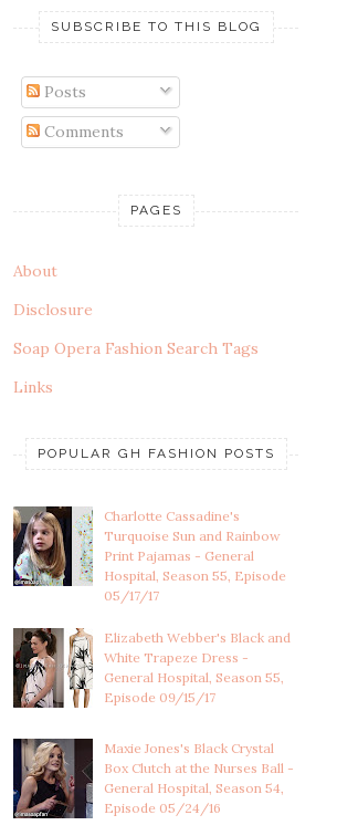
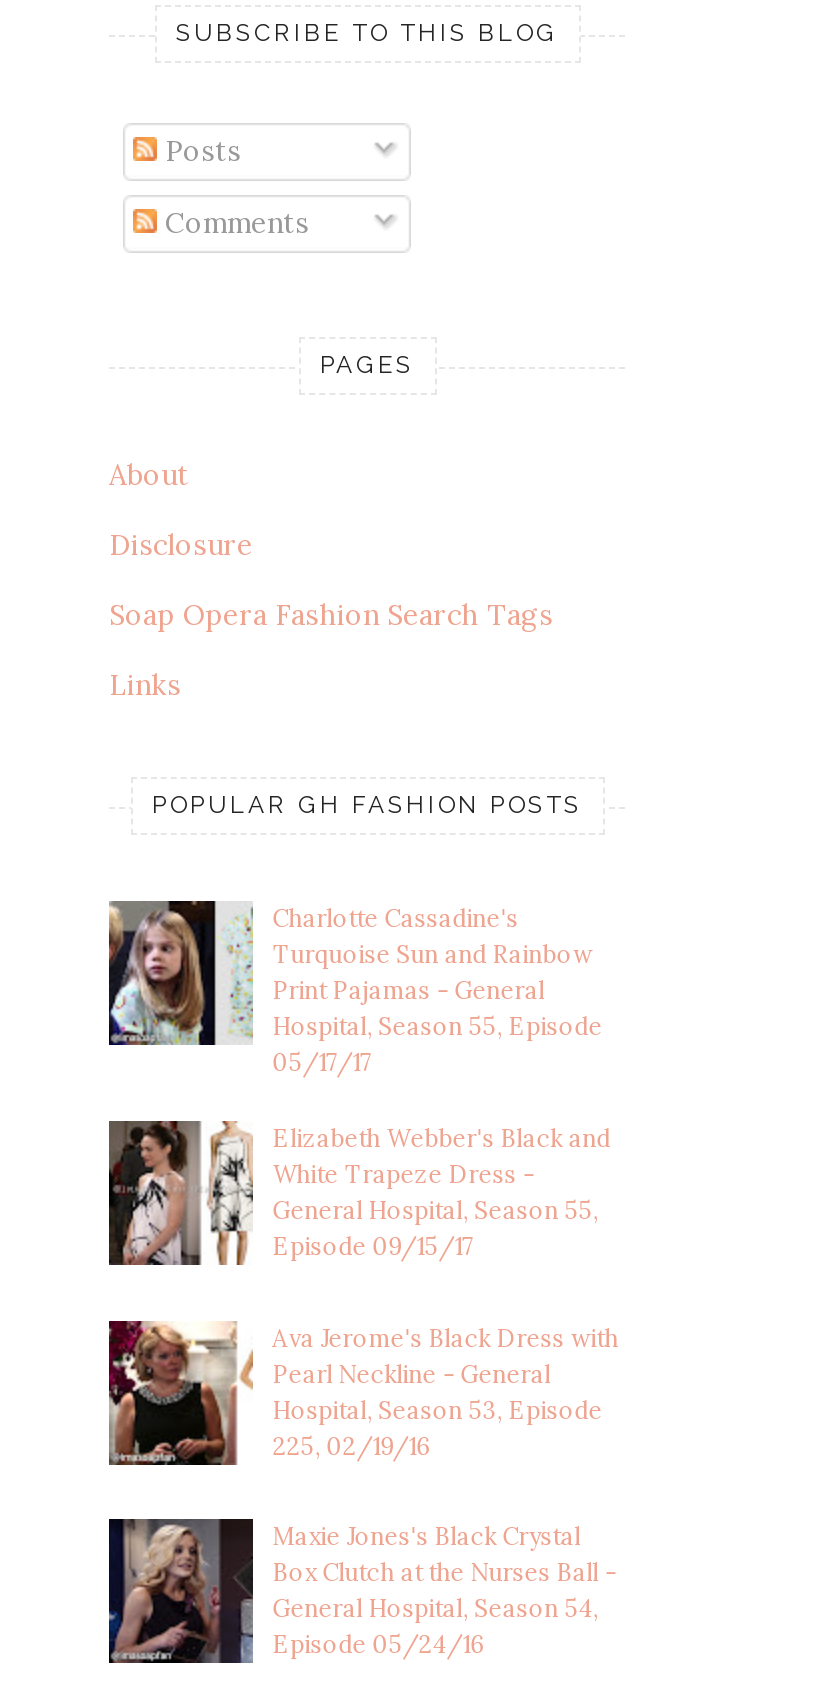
none -> [107,1321,619,1467] [image] | Ava Jerome's Black Dress with | Pearl Neckline - General | Hospital, Season 53, Episode | 225, 02/19/16

